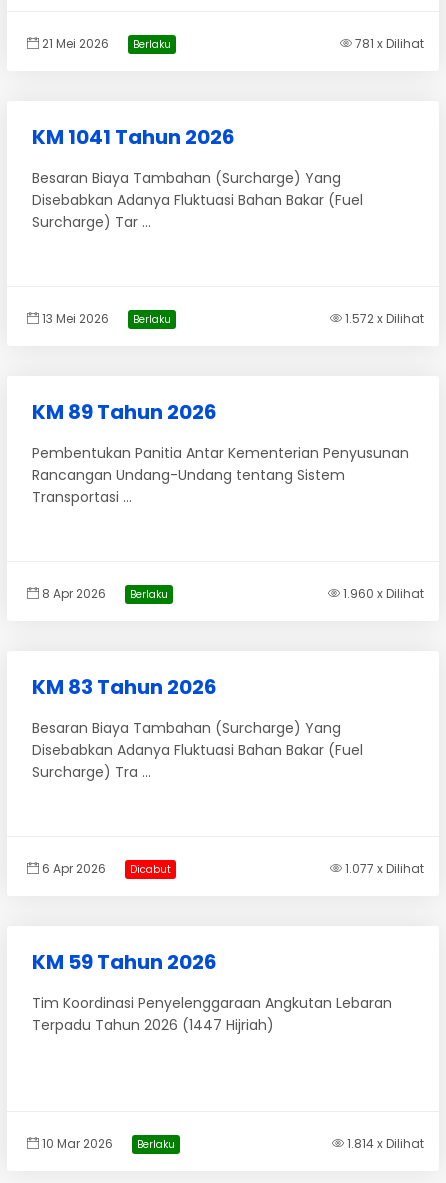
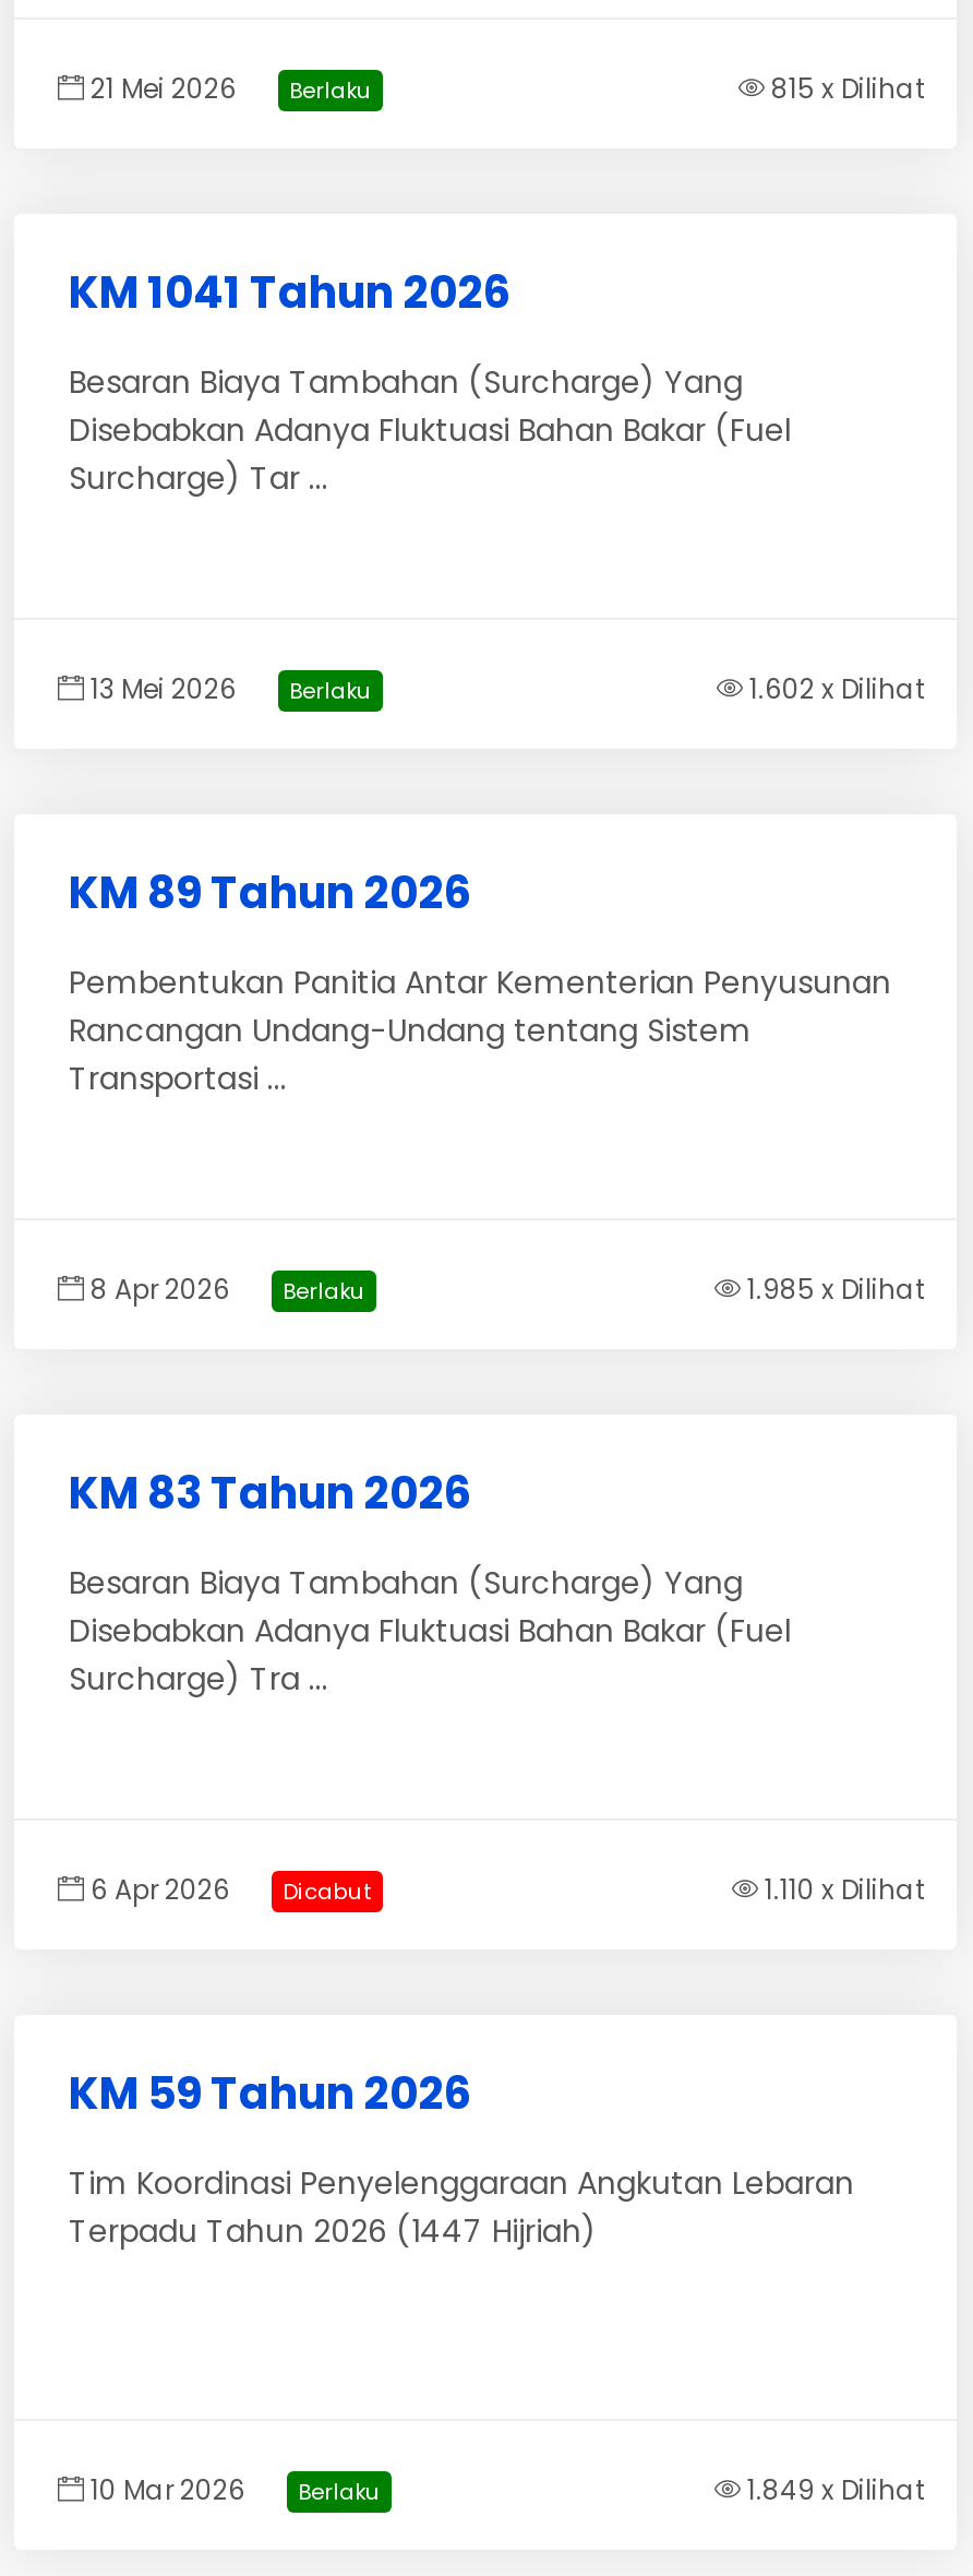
[352,35,424,52] 781 x Dilihat -> [765,70,924,107] 815 x Dilihat
[342,310,424,327] 1.572 x Dilihat -> [743,670,924,708] 1.602 x Dilihat
[340,585,424,602] 1.960 x Dilihat -> [741,1271,924,1308] 1.985 x Dilihat
[342,860,424,877] 1.077 x Dilihat -> [758,1871,924,1908] 1.110 x Dilihat
[344,1135,424,1152] 1.814 x Dilihat -> [741,2471,924,2509] 1.849 x Dilihat

